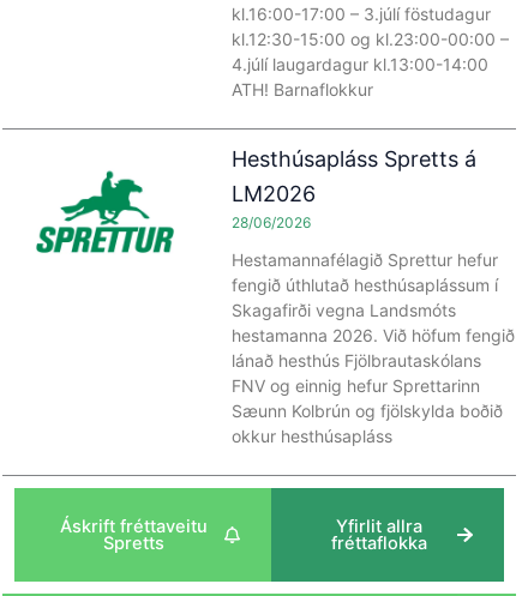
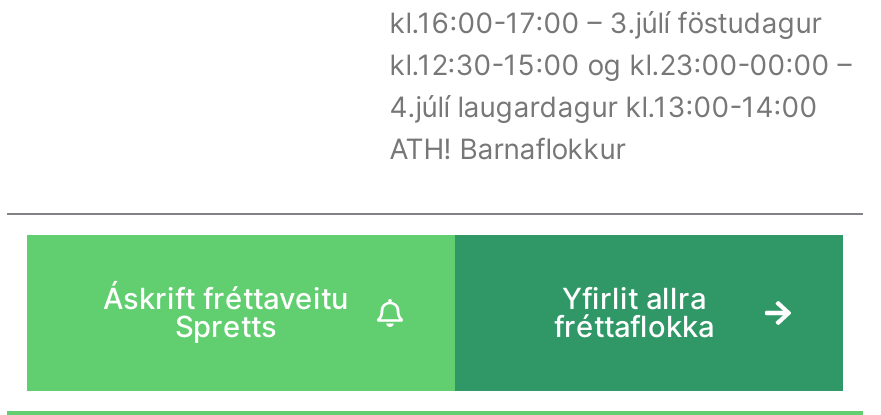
[232,146,515,446] Hesthúsapláss Spretts á | LM2026 | 28/06/2026 | Hestamannafélagið Sprettur hefur | fengið úthlutað hesthúsaplássum í | Skagafirði vegna Landsmóts | hestamanna 2026. Við höfum fengið | lánað hesthús Fjölbrautaskólans | FNV og einnig hefur Sprettarinn | Sæunn Kolbrún og fjölskylda boðið | okkur hesthúsapláss -> none
[35,169,175,254] [image] -> none

